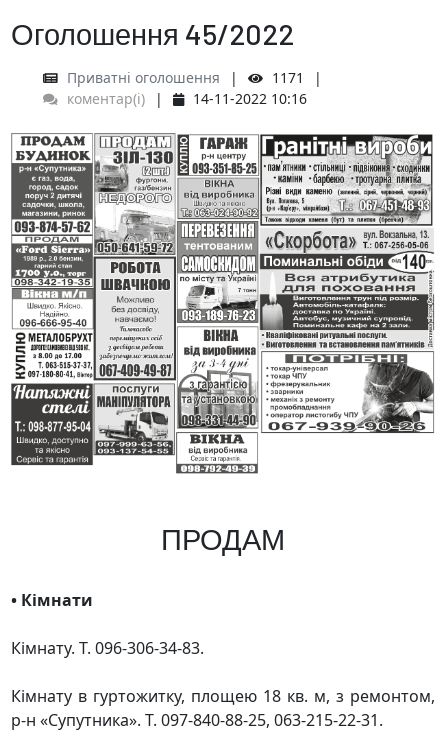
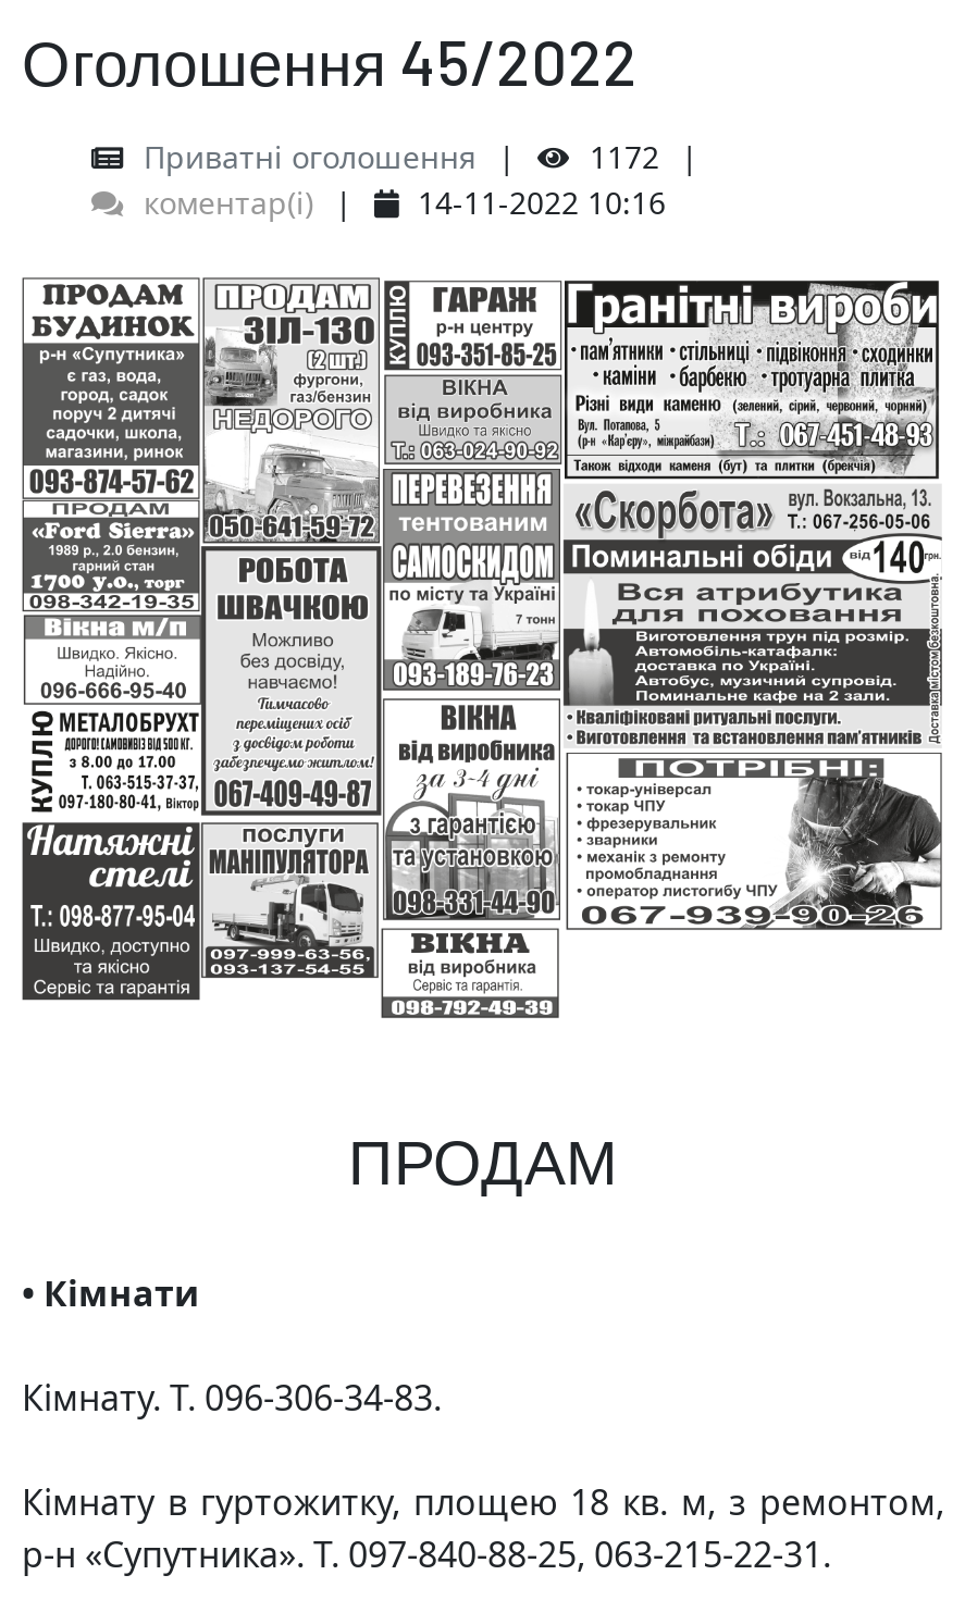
[268,68,304,87] 1171 -> [581,136,659,178] 1172

